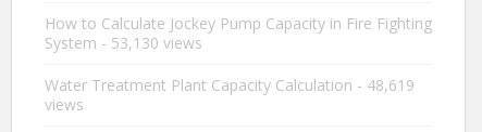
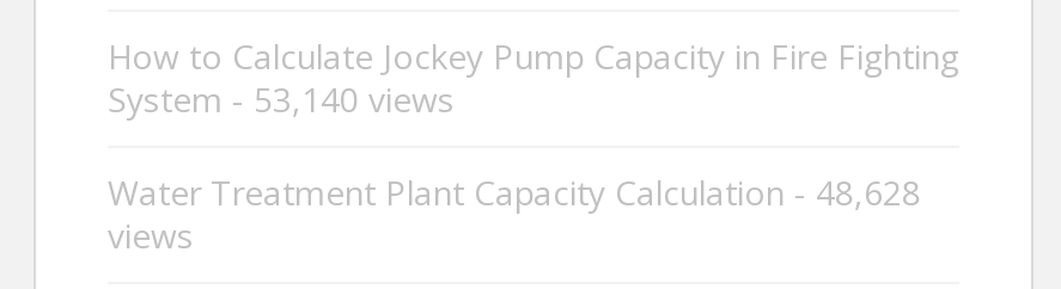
[45,32,202,53] System - 53,130 views -> [108,76,455,122] System - 53,140 views
[45,75,415,95] Water Treatment Plant Capacity Calculation - 48,619 -> [108,170,921,215] Water Treatment Plant Capacity Calculation - 48,628

